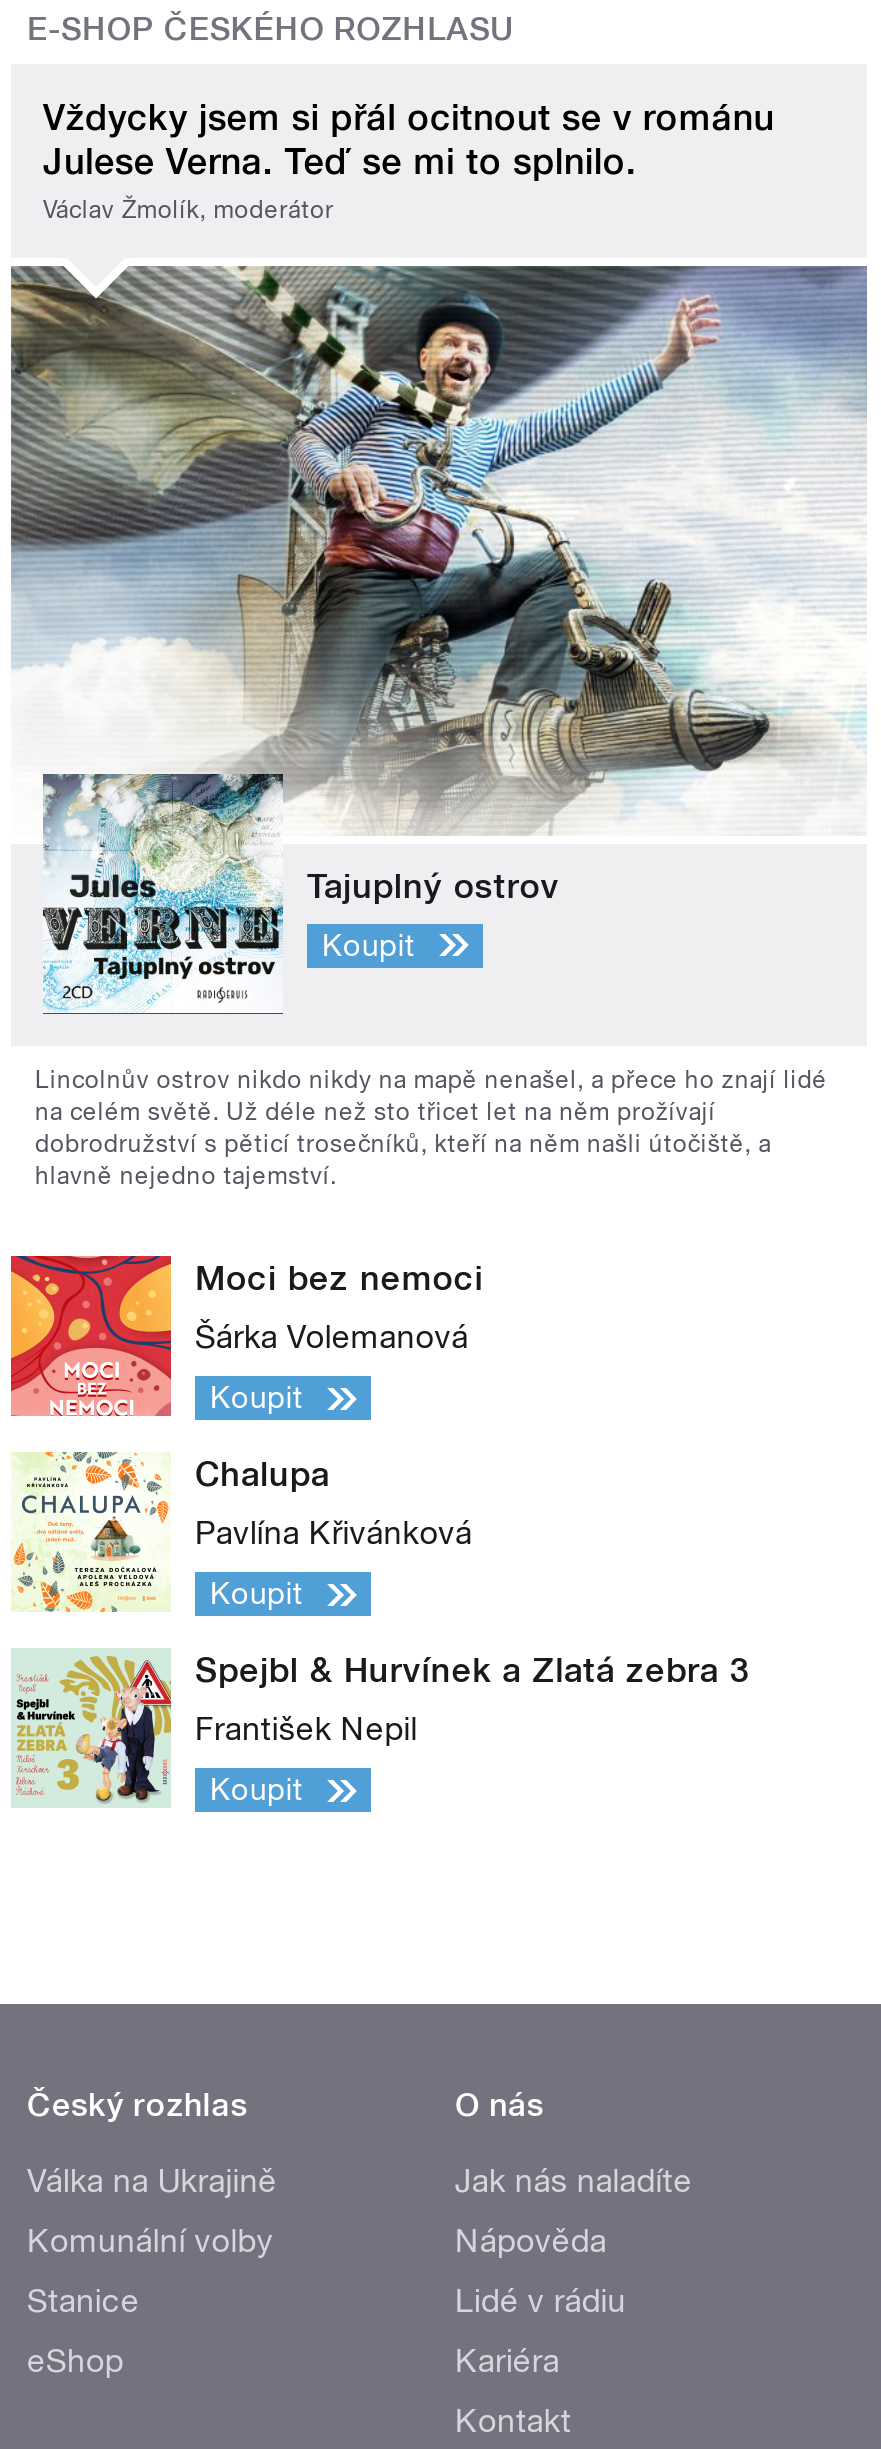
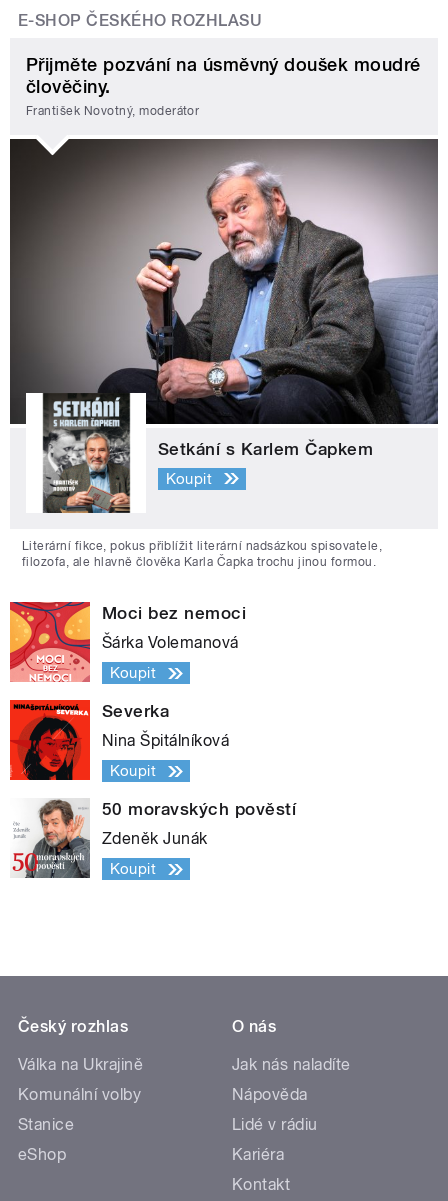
[43,96,774,223] Vždycky jsem si přál ocitnout se v románu | Julese Verna. Teď se mi to splnilo. | Václav Žmolík, moderátor -> [26,54,421,118] Přijměte pozvání na úsměvný doušek moudré | člověčiny. | František Novotný, moderátor
[9,264,869,1014] [image] | Tajuplný ostrov -> [9,138,439,500] [image] | Setkání s Karlem Čapkem
[35,1066,827,1190] Lincolnův ostrov nikdo nikdy na mapě nenašel, a přece ho znají lidé | na celém světě. Už déle než sto třicet let na něm prožívají | dobrodružství s pěticí trosečníků, kteří na něm našli útočiště, a | hlavně nejedno tajemství. -> [22,539,382,569] Literární fikce, pokus přiblížit literární nadsázkou spisovatele, | filozofa, ale hlavně člověka Karla Čapka trochu jinou formou.
[11,1450,330,1612] [image] | Chalupa -> [9,699,169,781] [image] | Severka
[195,1514,472,1552] Pavlína Křivánková -> [102,731,229,750] Nina Špitálníková
[11,1648,751,1808] [image] | Spejbl & Hurvínek a Zlatá zebra 3 -> [11,799,296,879] [image] | 50 moravských pověstí
[195,1710,417,1748] František Nepil -> [102,829,208,848] Zdeněk Junák

